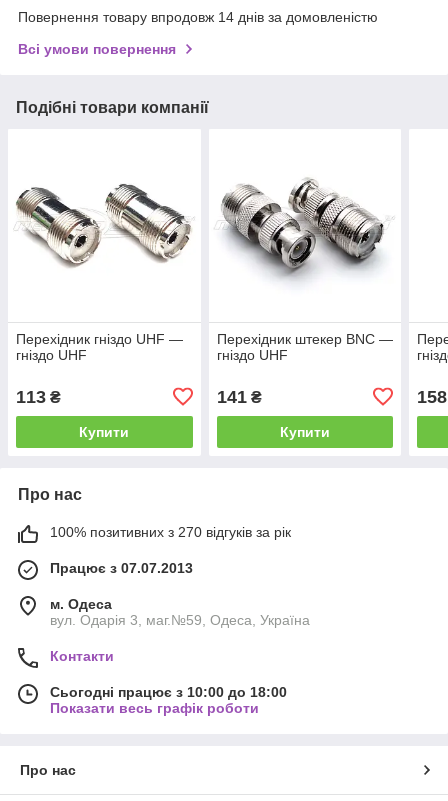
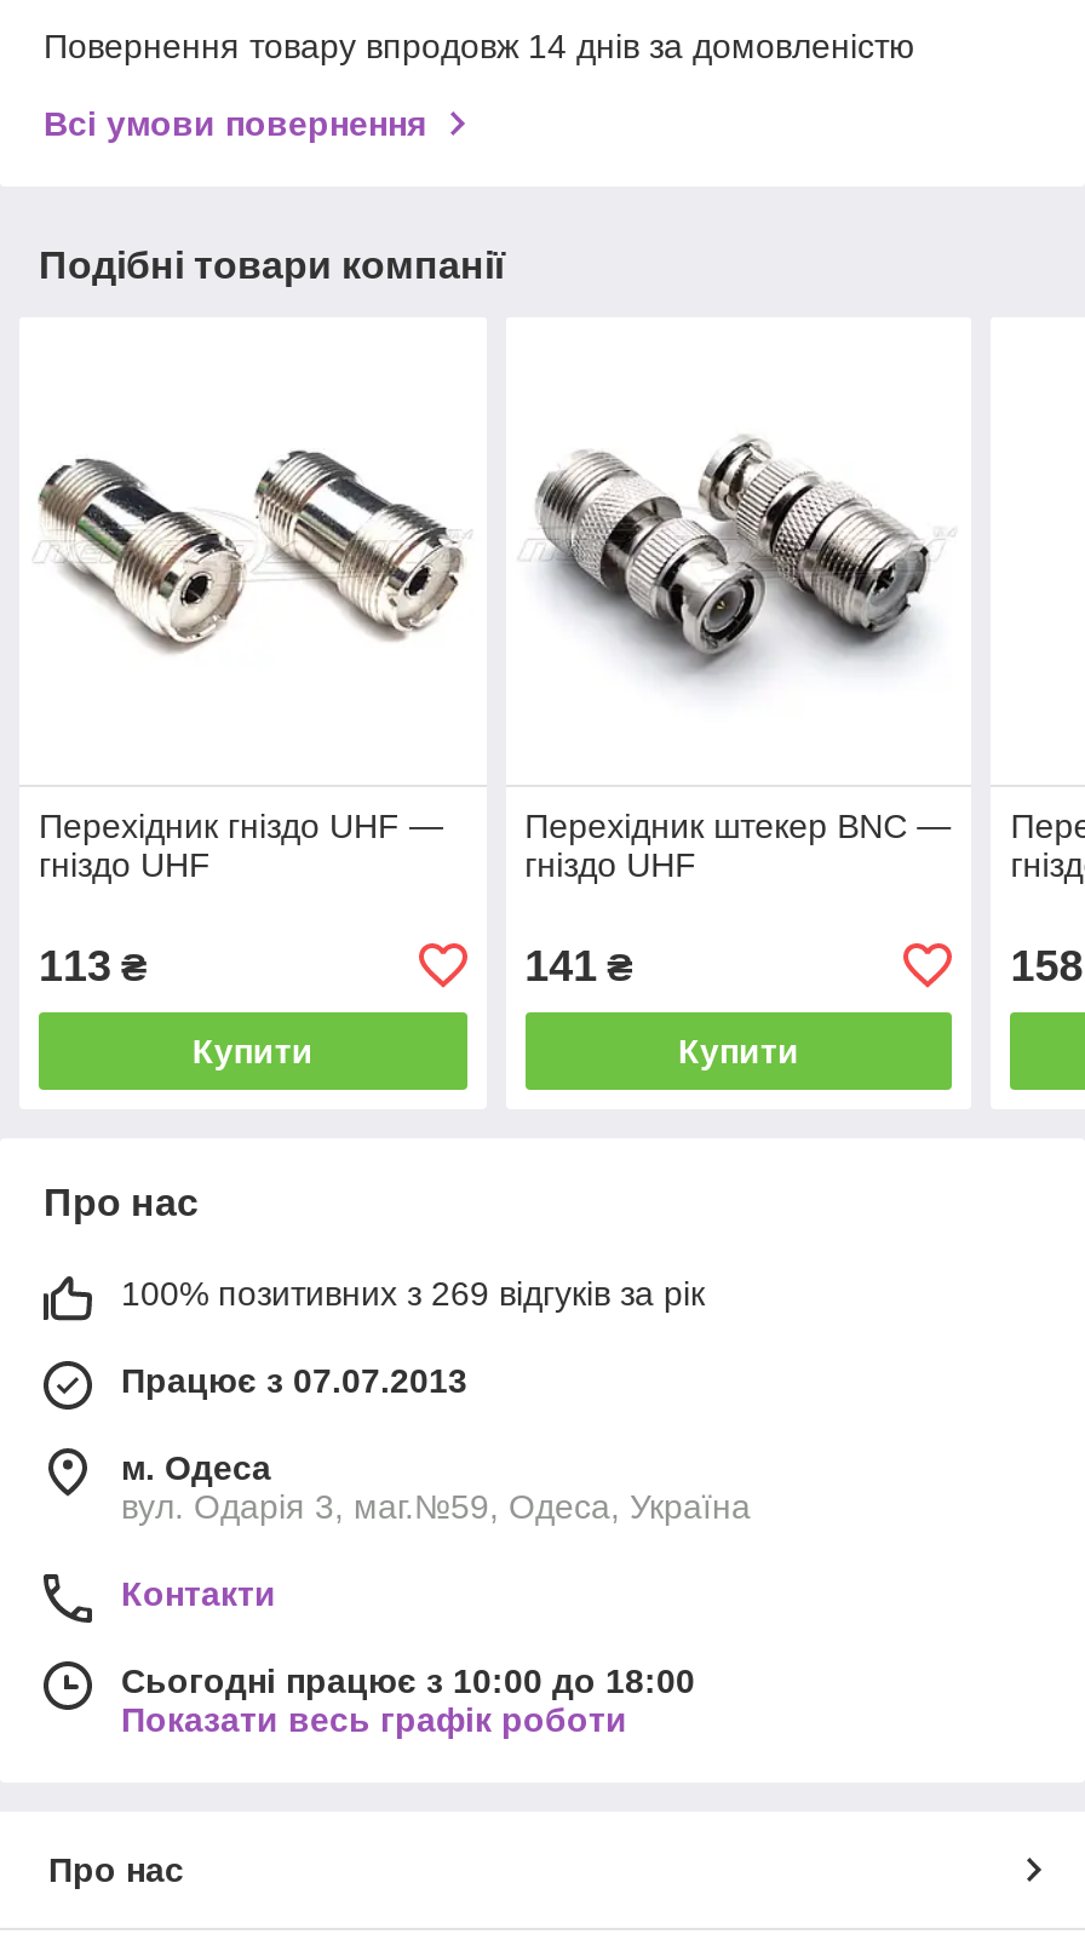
[50,524,291,540] 100% позитивних з 270 відгуків за рік -> [121,1273,705,1312] 100% позитивних з 269 відгуків за рік

